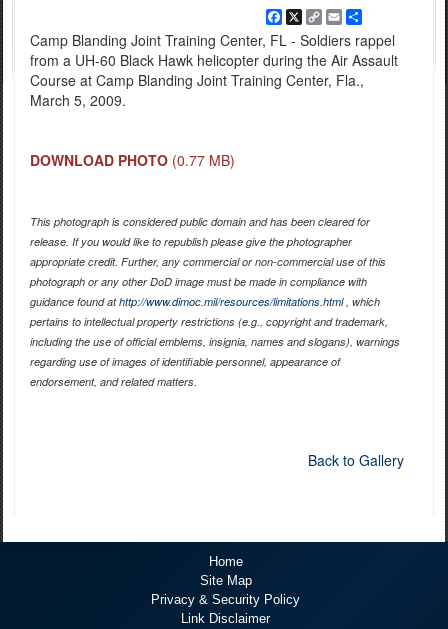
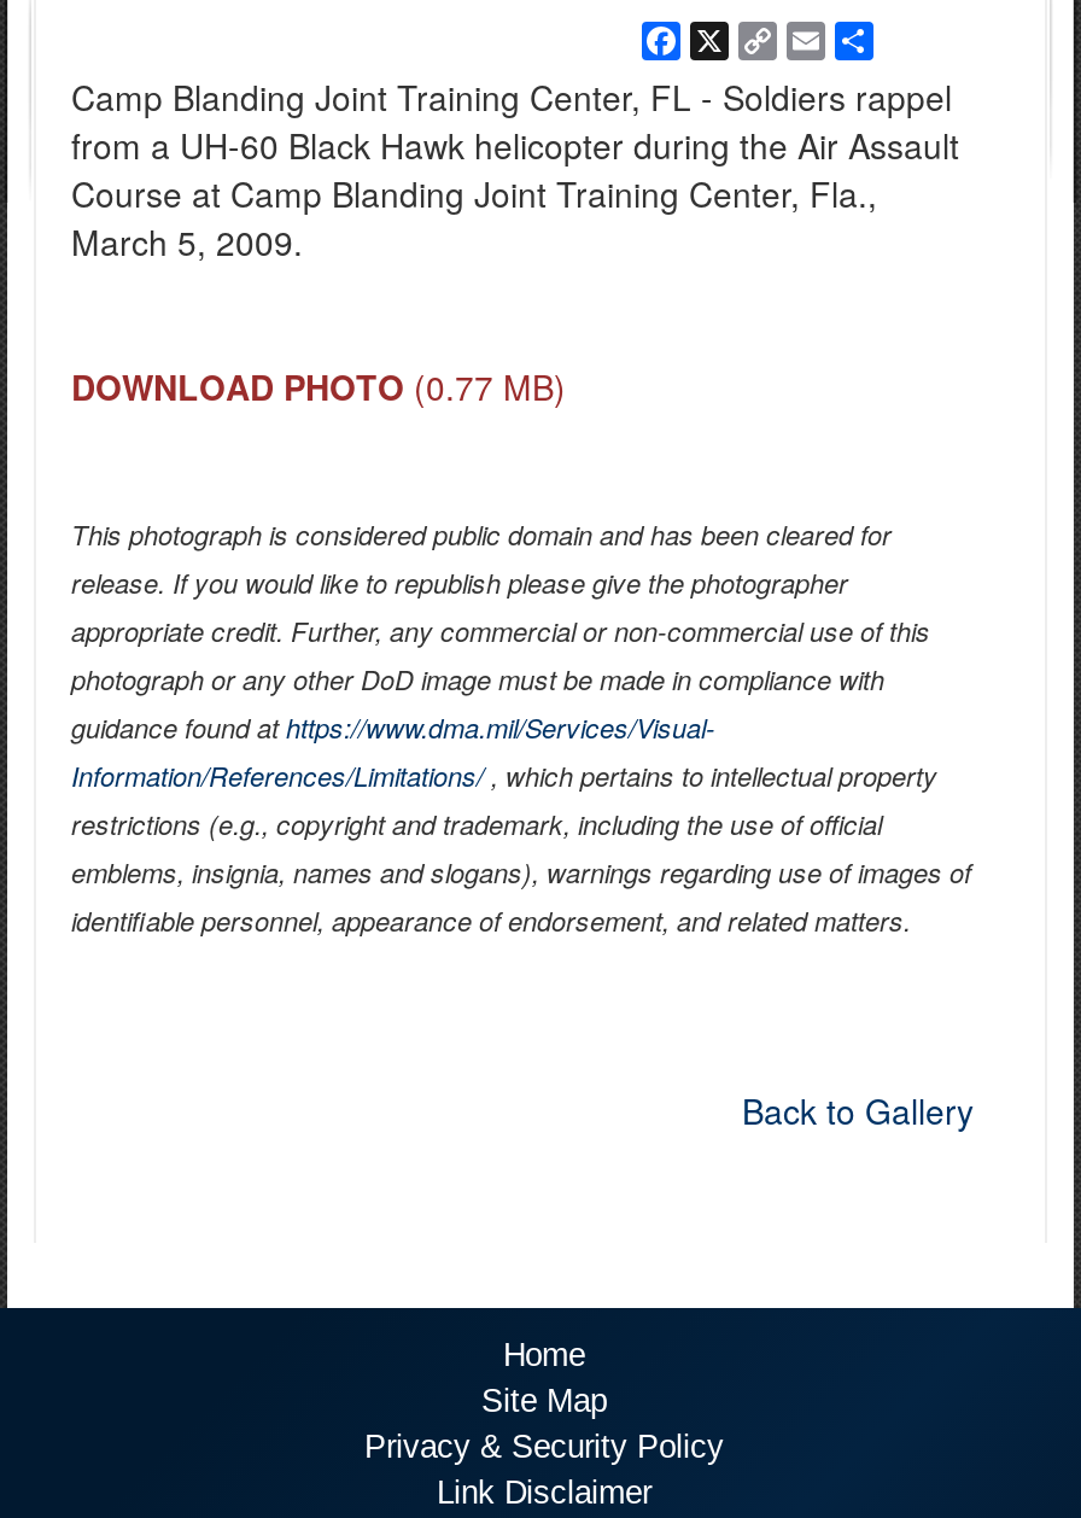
[29,294,399,389] guidance found athttp://www.dimoc.mil/resources/limitations.html, which | pertains to intellectual property restrictions (e.g., copyright and trademark, | including the use of official emblems, insignia, names and slogans), warnings | regarding use of images of identifiable personnel, appearance of | endorsement, and related matters. -> [71,710,971,939] guidance found athttps://www.dma.mil/Services/Visual- | Information/References/Limitations/, which pertains to intellectual property | restrictions (e.g., copyright and trademark, including the use of official | emblems, insignia, names and slogans), warnings regarding use of images of | identifiable personnel, appearance of endorsement, and related matters.

